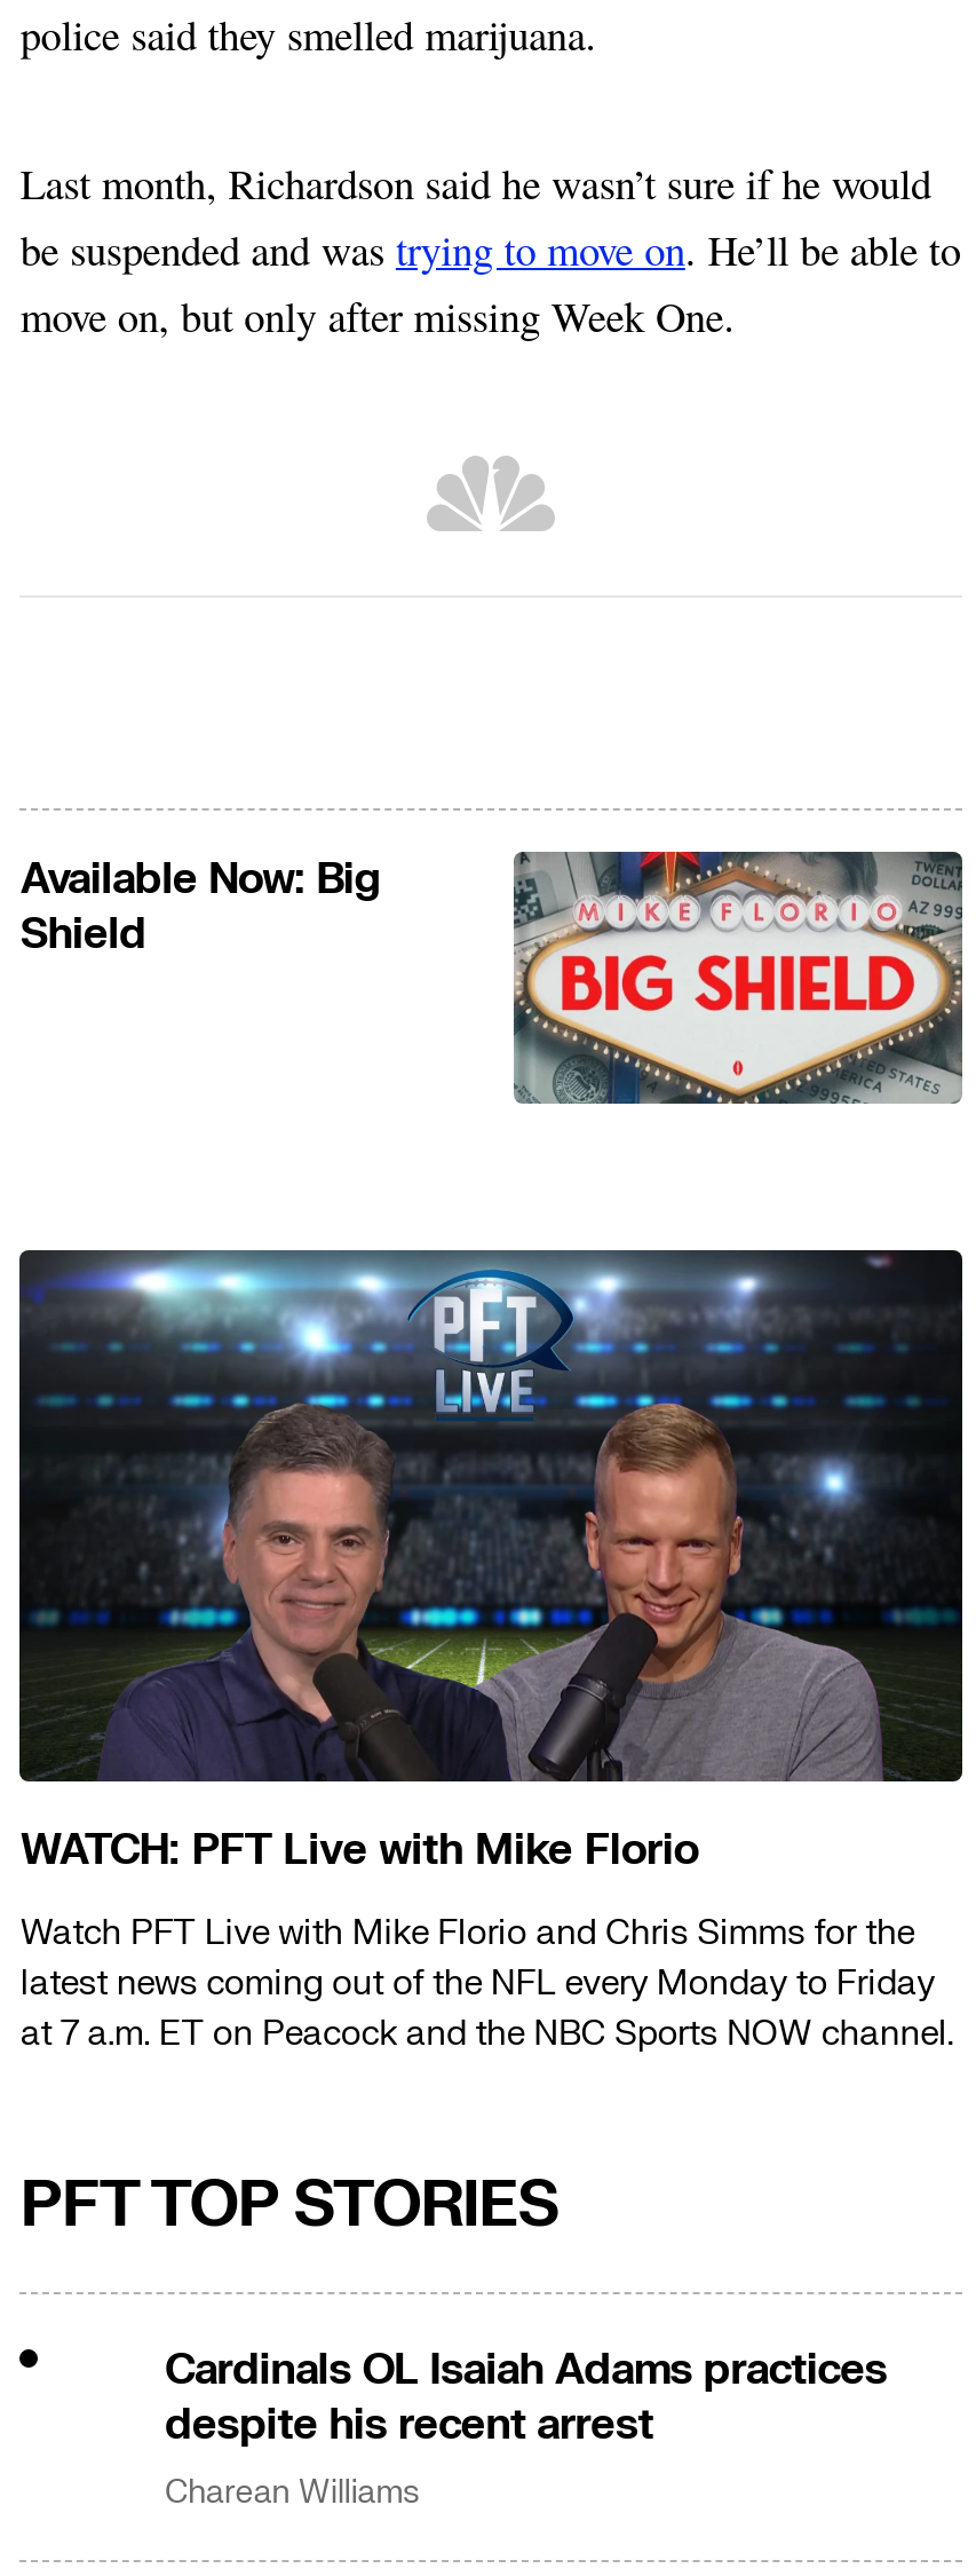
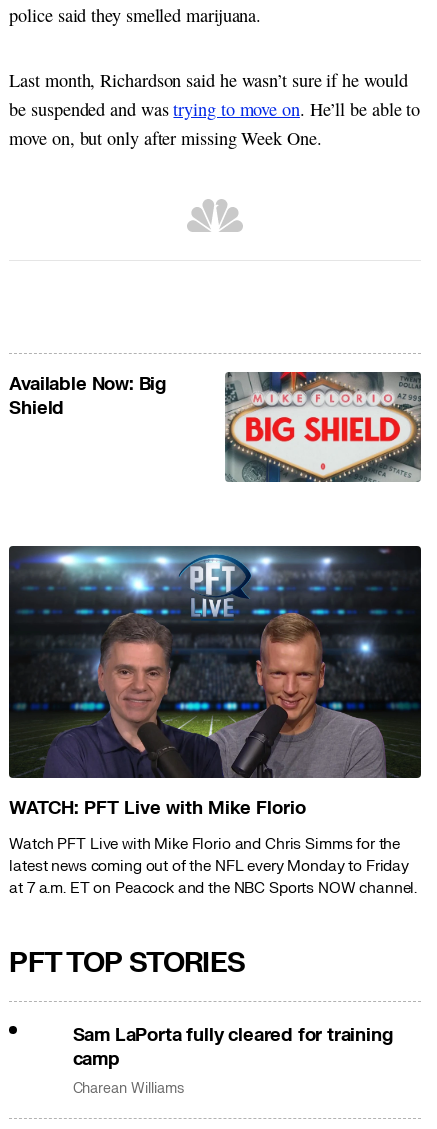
[165,2342,887,2452] Cardinals OL Isaiah Adams practices | despite his recent arrest -> [72,1023,393,1071] Sam LaPorta fully cleared for training | camp

